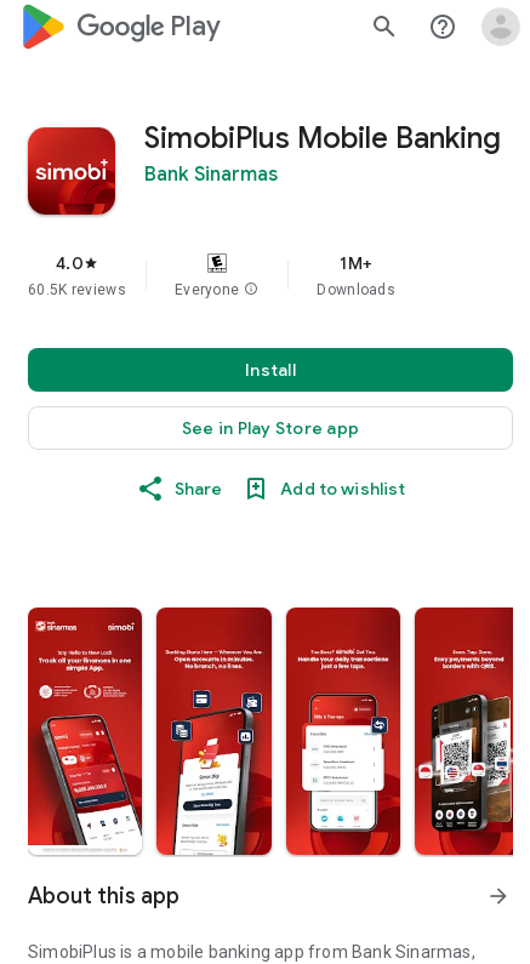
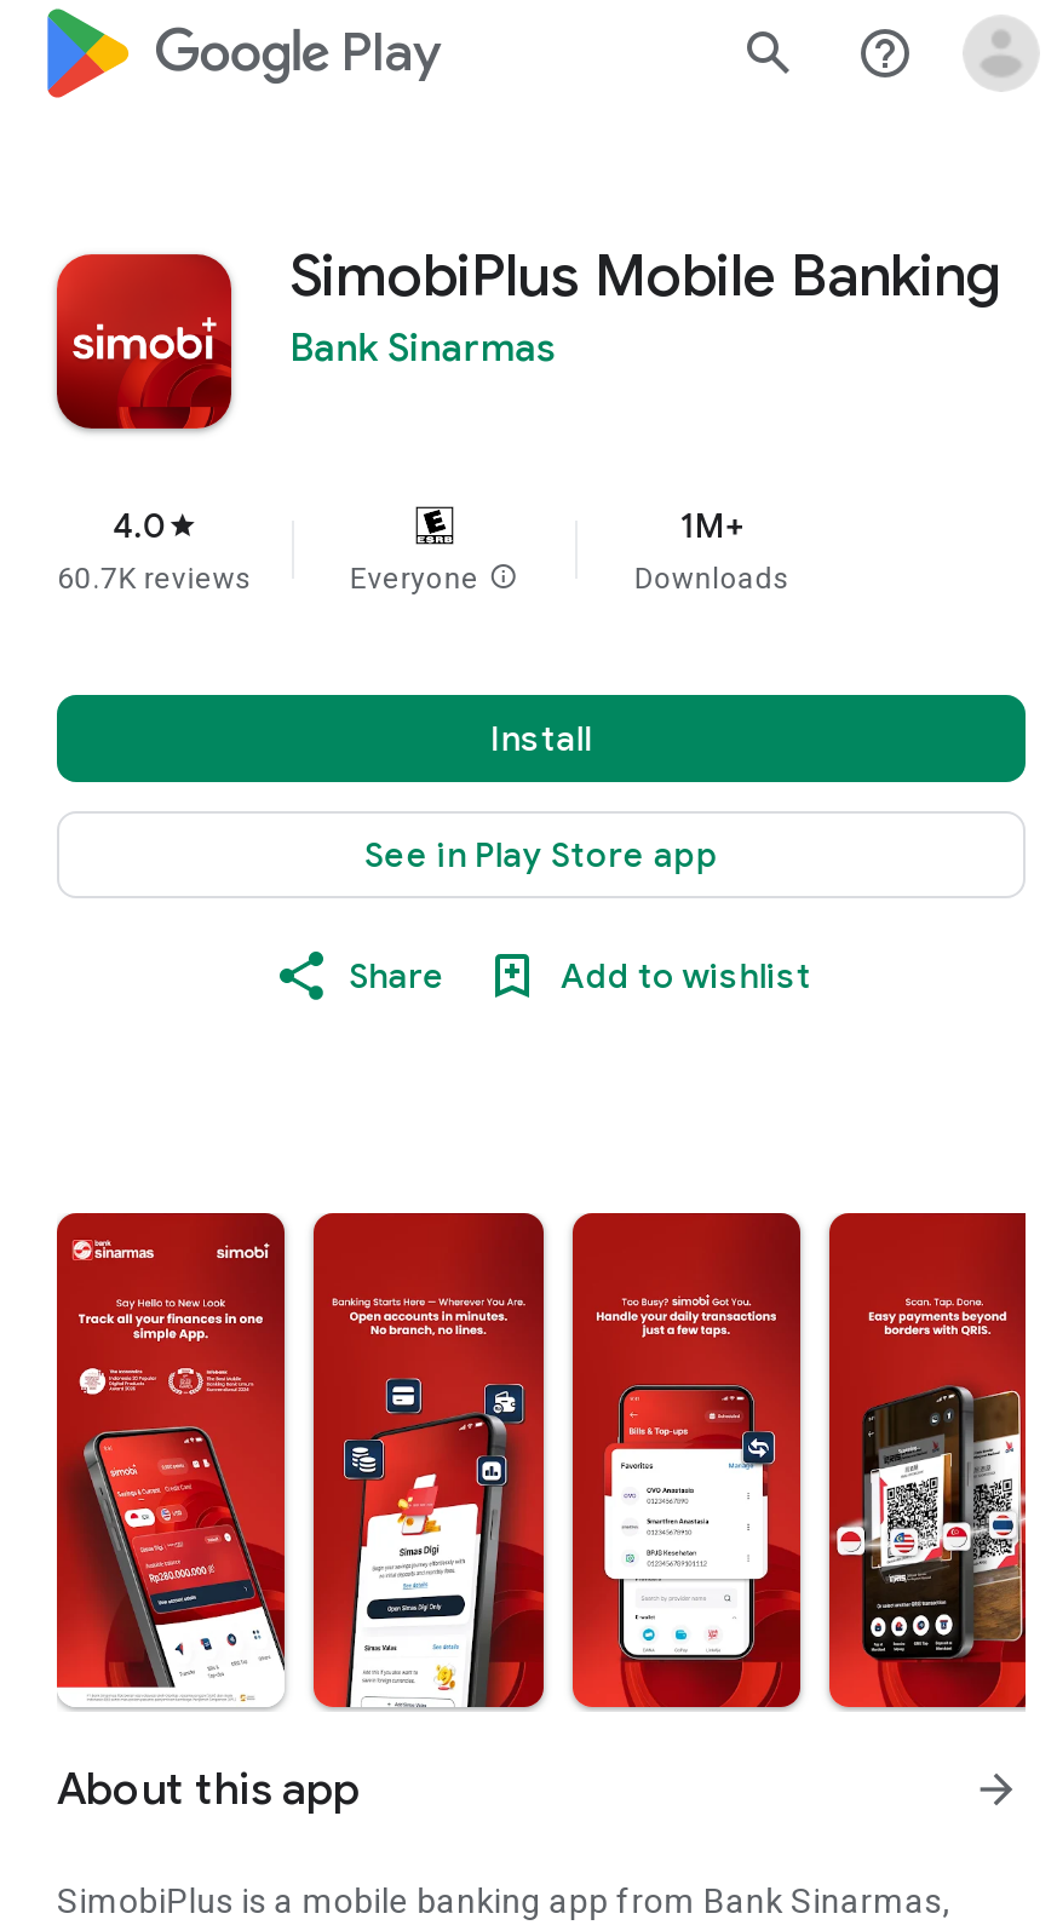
[28,281,126,298] 60.5K reviews -> [57,562,253,596] 60.7K reviews

